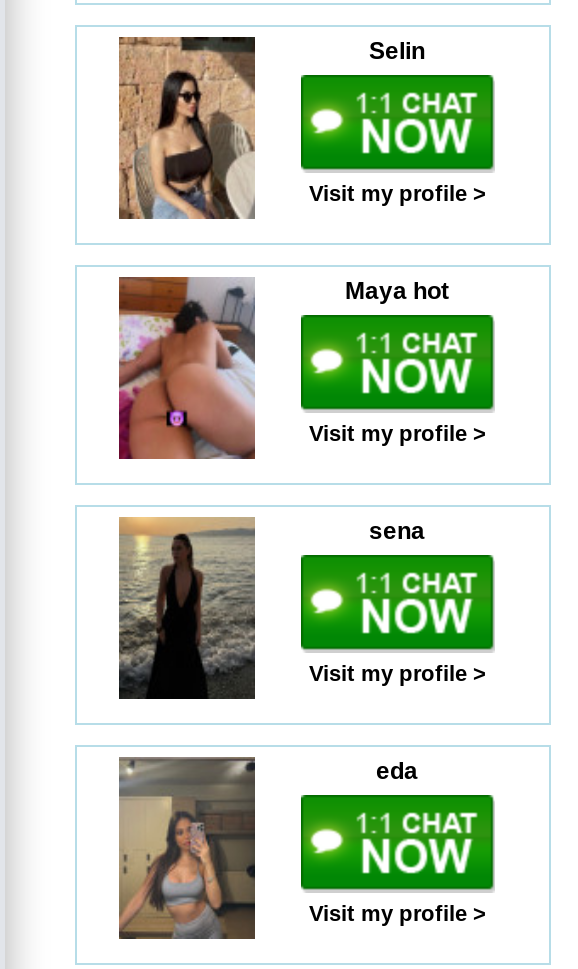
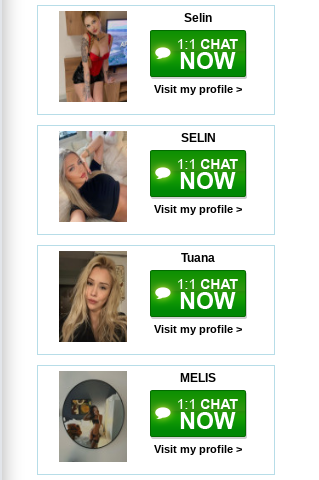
[119,35,257,219] [image] -> [60,10,128,103] [image]
[119,275,255,461] [image] -> [59,130,127,223] [image]
[345,277,449,305] Maya hot -> [180,131,215,145] SELIN
[117,517,255,699] [image] -> [58,250,127,342] [image]
[369,517,425,545] sena -> [181,251,215,265] Tuana
[119,759,257,939] [image] -> [59,371,127,462] [image]
[376,757,418,785] eda -> [180,371,216,385] MELIS

